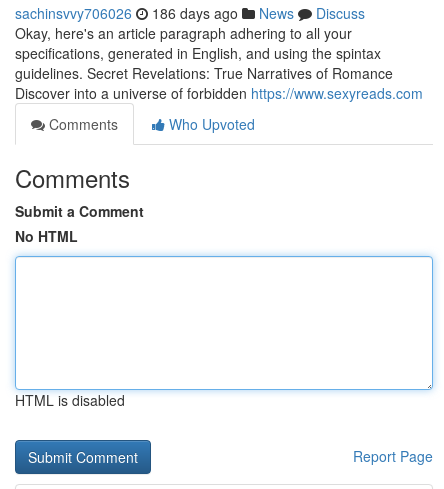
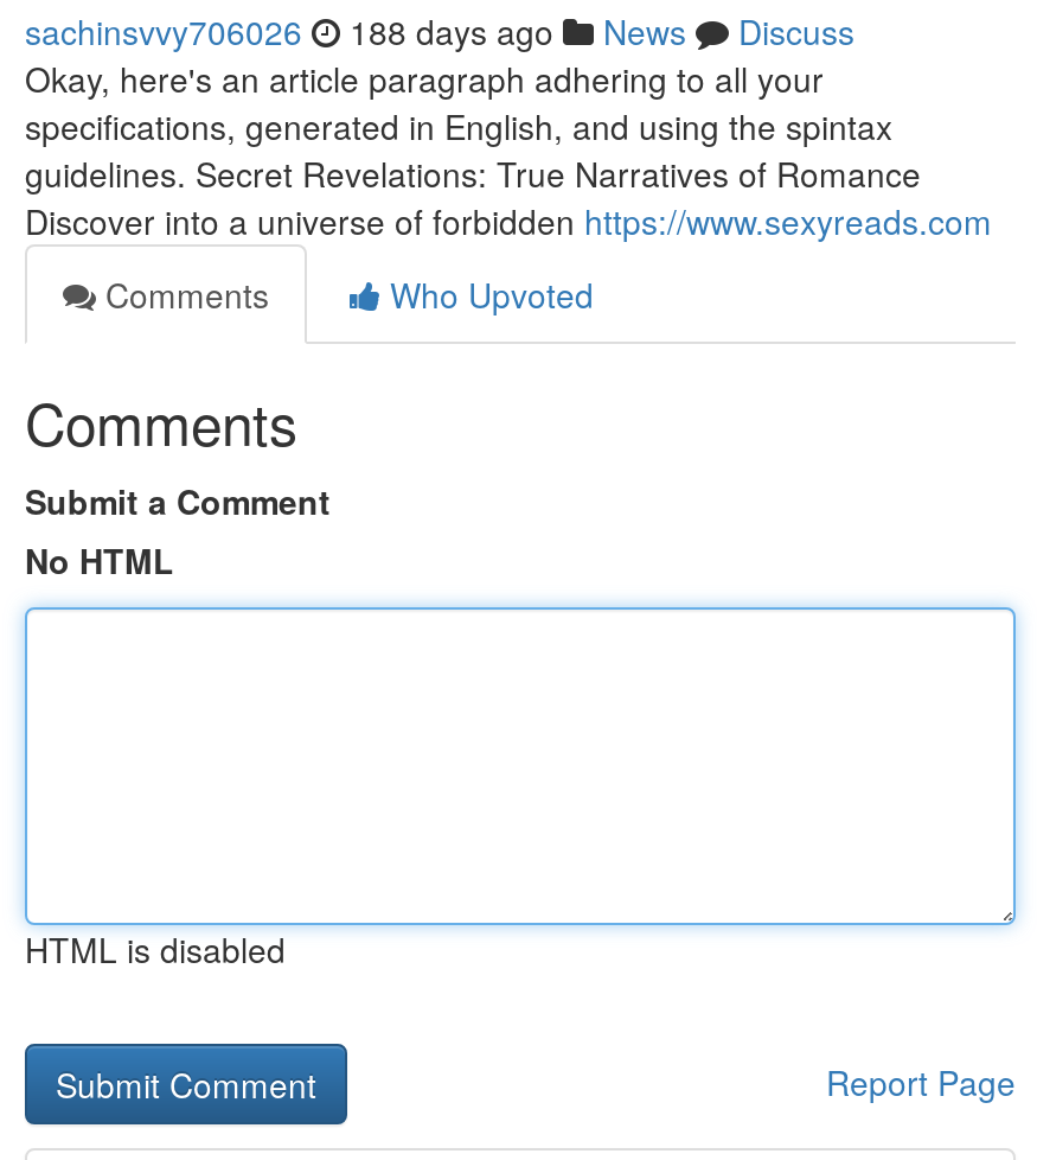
[15,3,365,23] sachinsvvy706026 186 days ago News Discuss -> [25,7,854,55] sachinsvvy706026 188 days ago News Discuss

